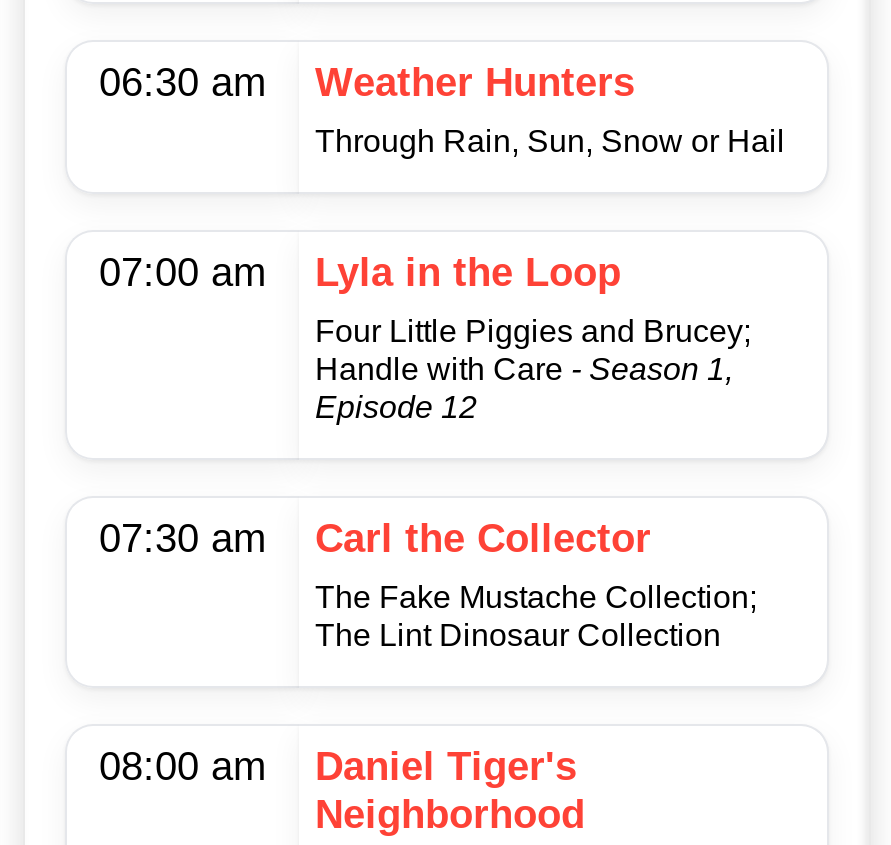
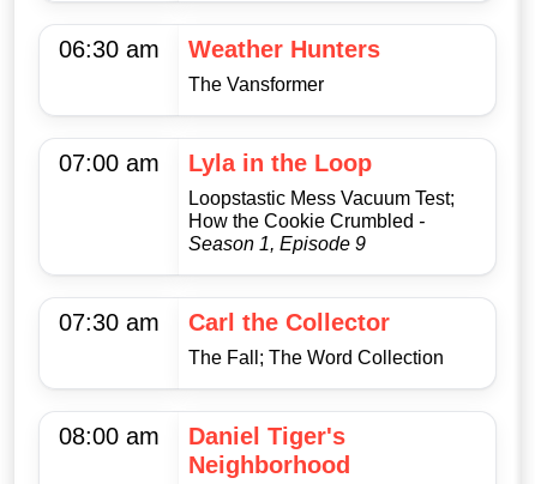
[315,124,785,158] Through Rain, Sun, Snow or Hail -> [188,74,324,95] The Vansformer
[315,314,751,424] Four Little Piggies and Brucey; | Handle with Care - Season 1, | Episode 12 -> [188,188,455,254] Loopstastic Mess Vacuum Test; | How the Cookie Crumbled - | Season 1, Episode 9
[315,580,757,652] The Fake Mustache Collection; | The Lint Dinosaur Collection -> [188,348,444,368] The Fall; The Word Collection

